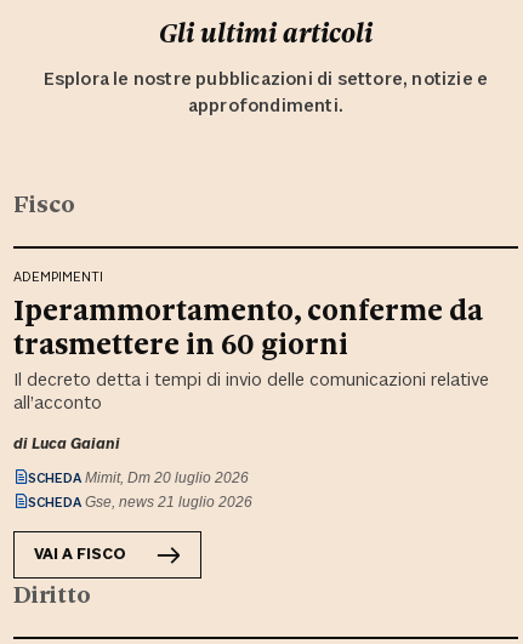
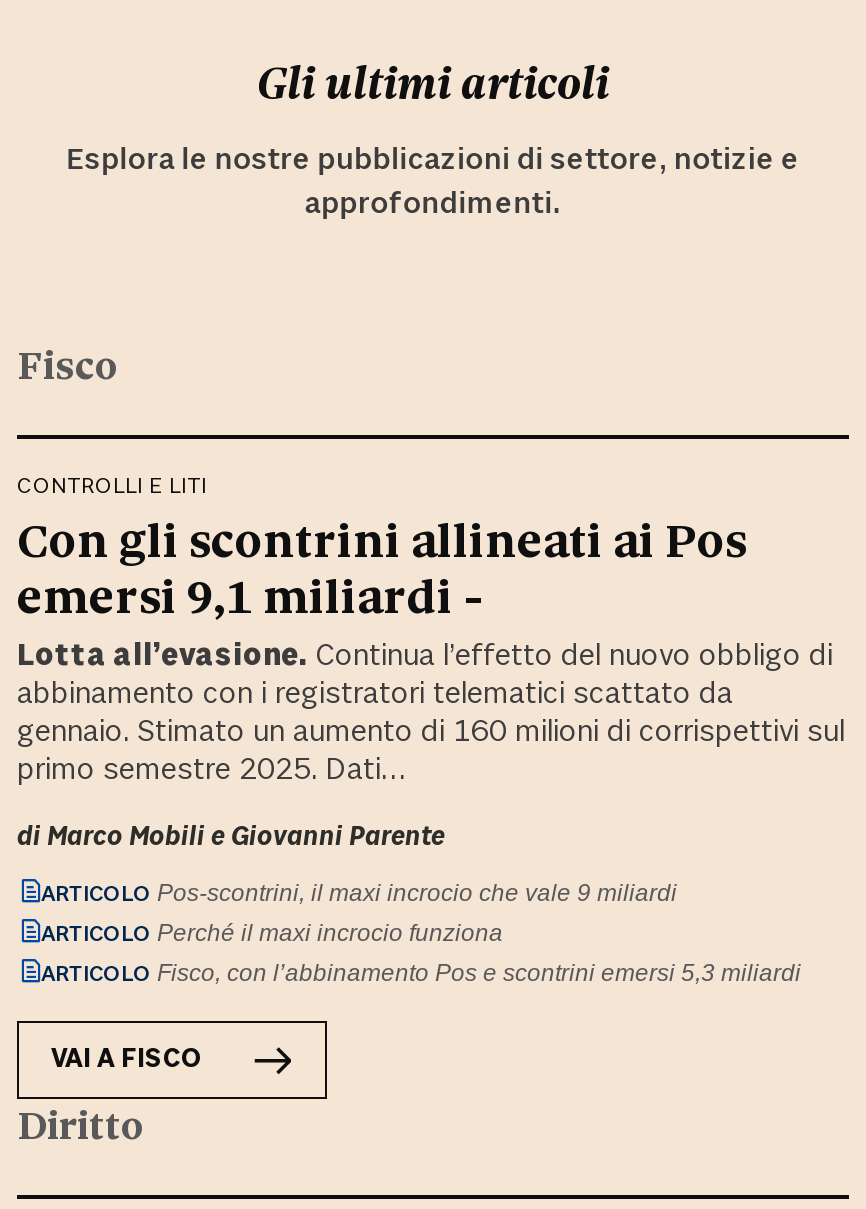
[13,268,489,415] ADEMPIMENTI | Iperammortamento, conferme da | trasmettere in 60 giorni | Il decreto detta i tempi di invio delle comunicazioni relative | all’acconto -> [17,470,845,789] CONTROLLI E LITI | Con gli scontrini allineati ai Pos | emersi 9,1 miliardi - | Lotta all’evasione. Continua l’effetto del nuovo obbligo di | abbinamento con i registratori telematici scattato da | gennaio. Stimato un aumento di 160 milioni di corrispettivi sul | primo semestre 2025. Dati…
[13,434,120,454] di Luca Gaiani -> [17,821,445,853] di Marco Mobili e Giovanni Parente
[28,470,252,512] SCHEDA Mimit, Dm 20 luglio 2026 | SCHEDA Gse, news 21 luglio 2026 -> [41,879,801,989] ARTICOLO Pos-scontrini, il maxi incrocio che vale 9 miliardi | ARTICOLO Perché il maxi incrocio funziona | ARTICOLO Fisco, con l’abbinamento Pos e scontrini emersi 5,3 miliardi

